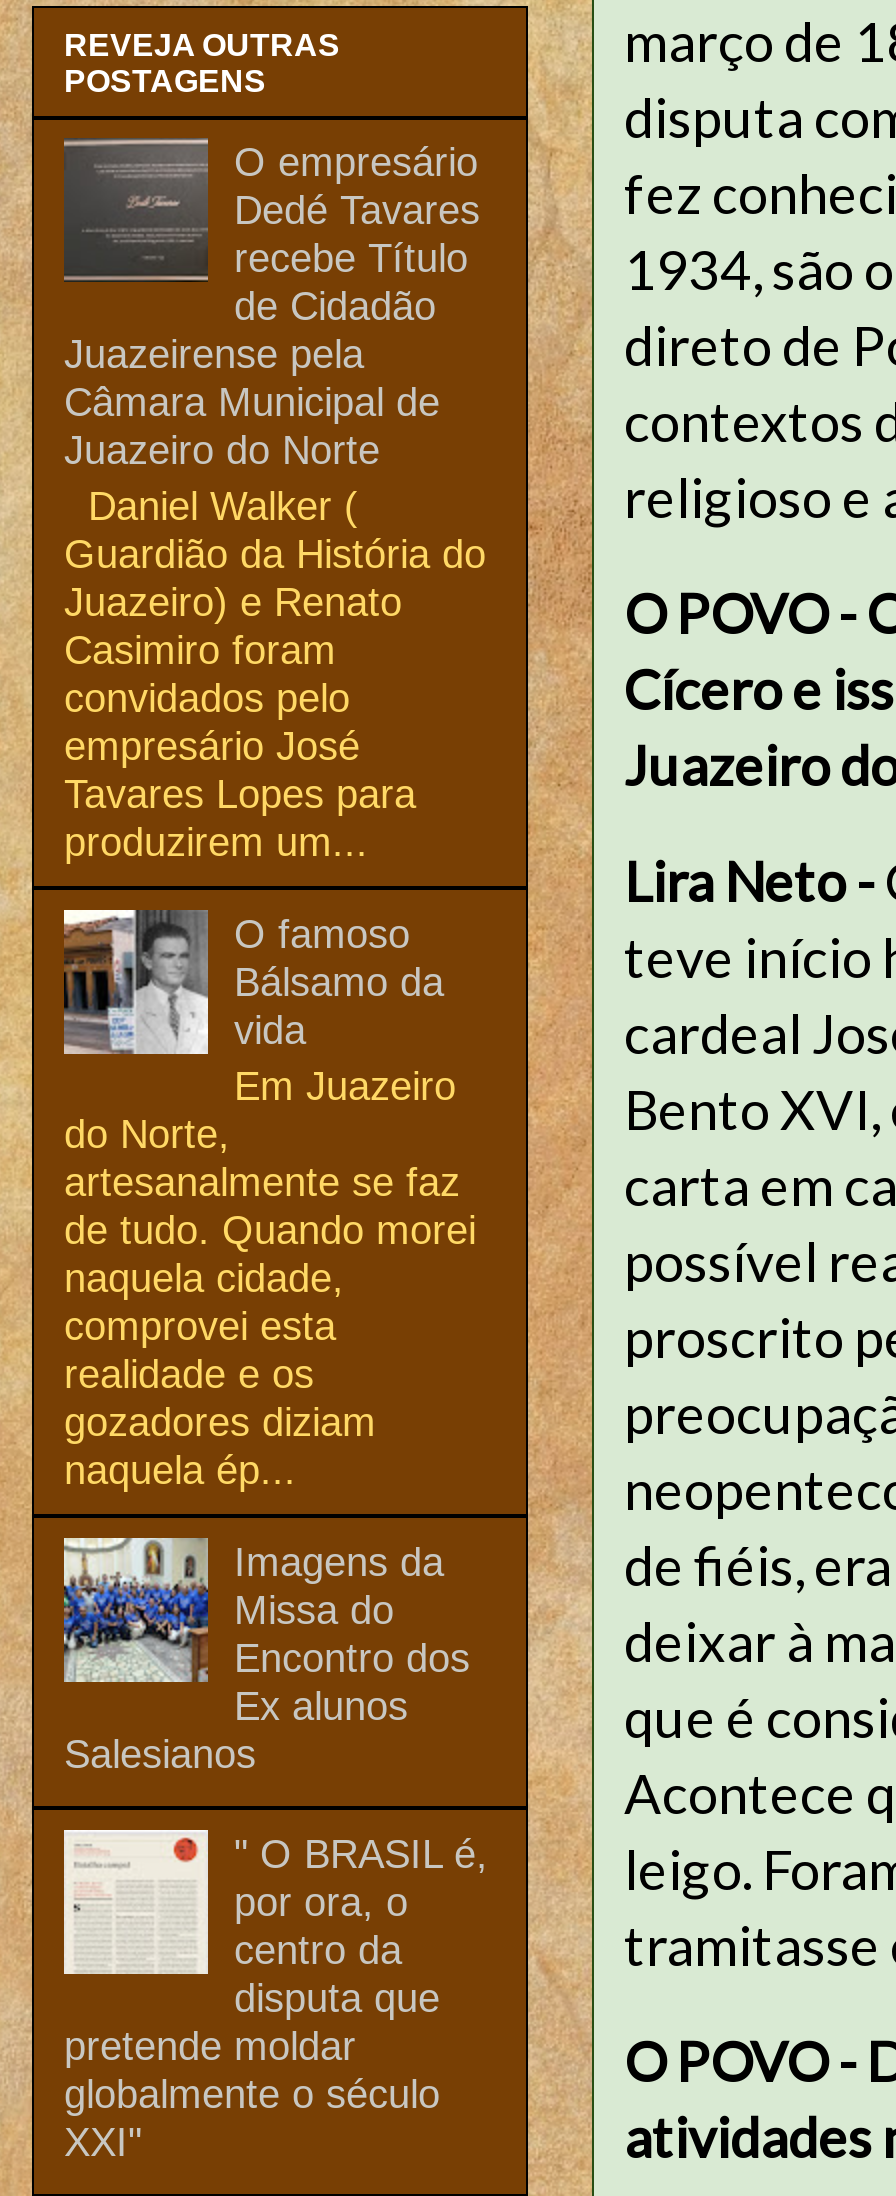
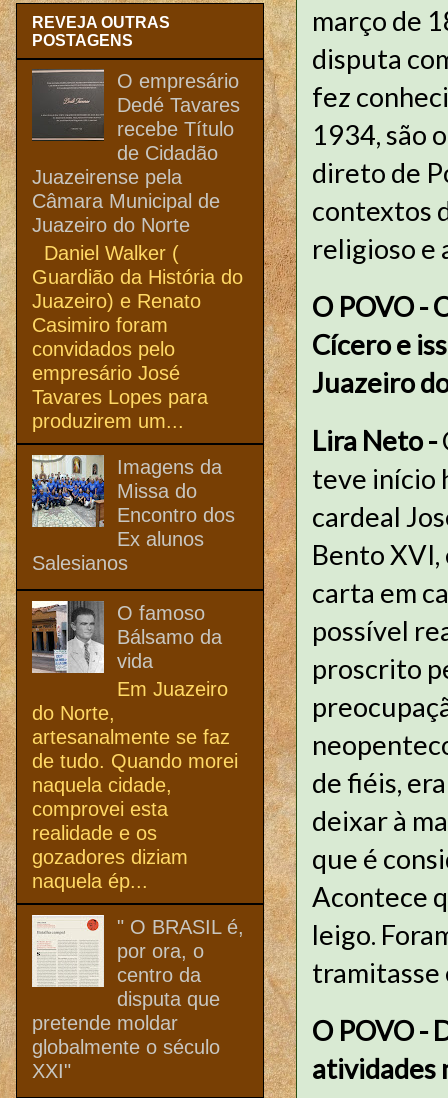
moved [60,908,476,1491] -> [30,600,238,892]: [image] | O famoso | Bálsamo da | ... | gozadores diziam | naquela ép...
moved [62,1536,470,1775] -> [31,454,235,574]: [image] | Imagens da | Missa do | Encontro dos | Ex alunos | Salesianos

